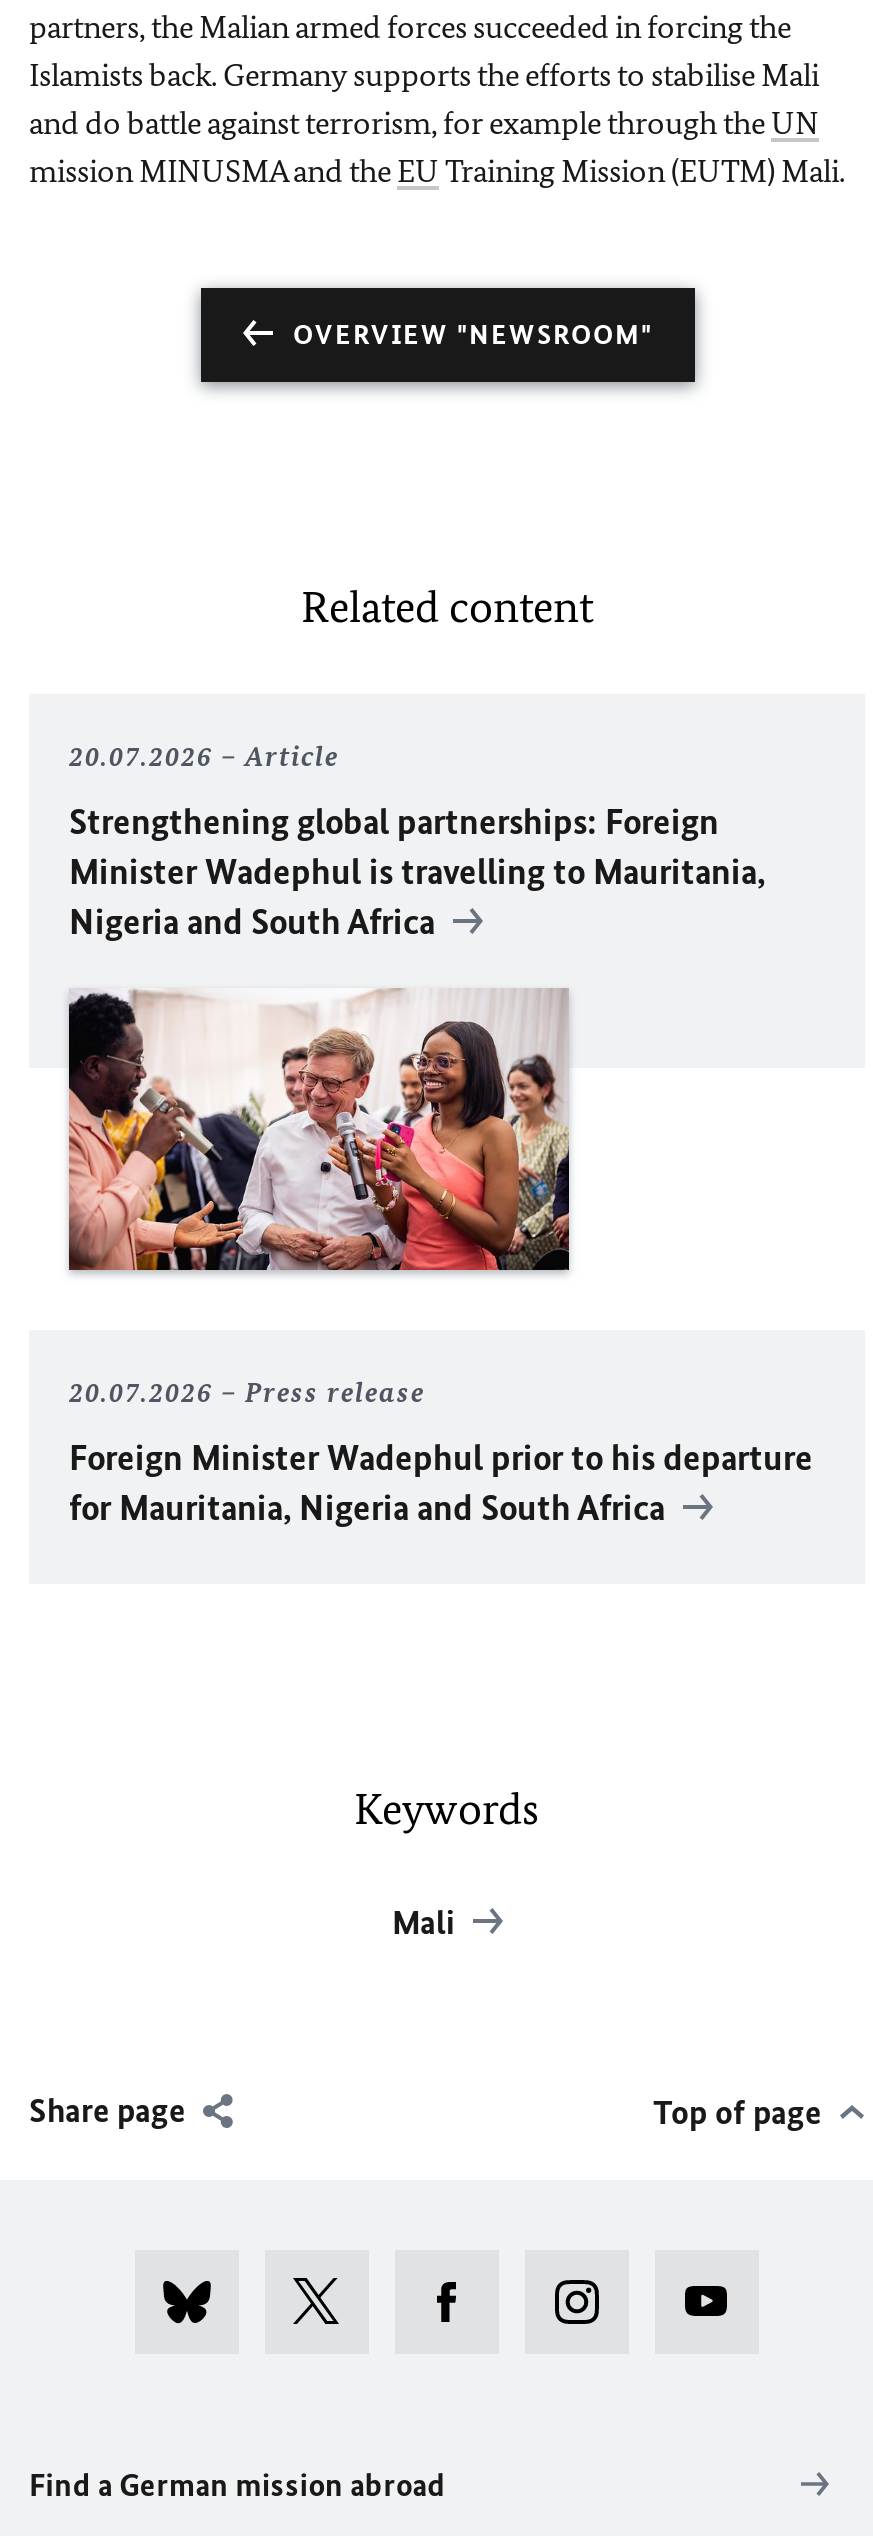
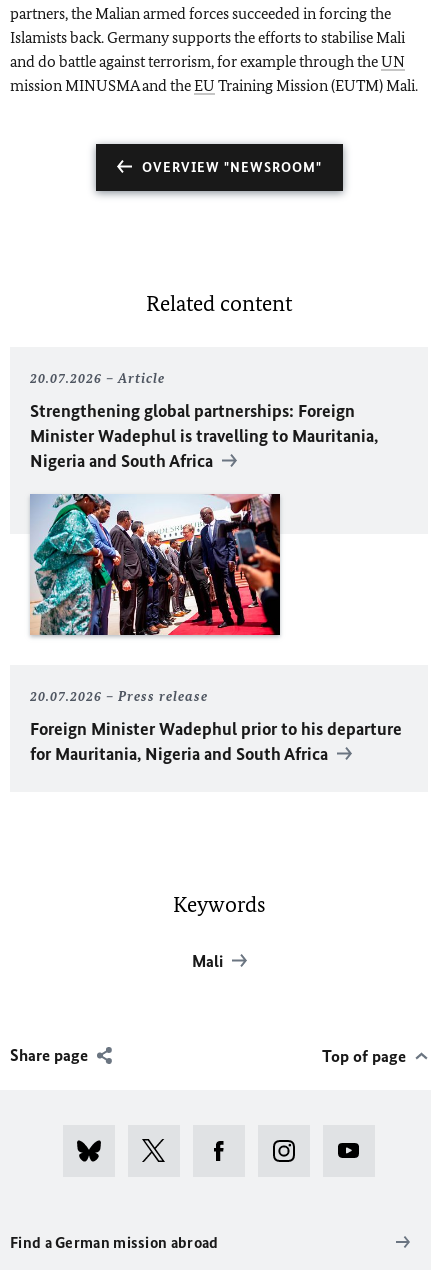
[67,988,571,1272] [image] -> [30,493,281,636] [image]

